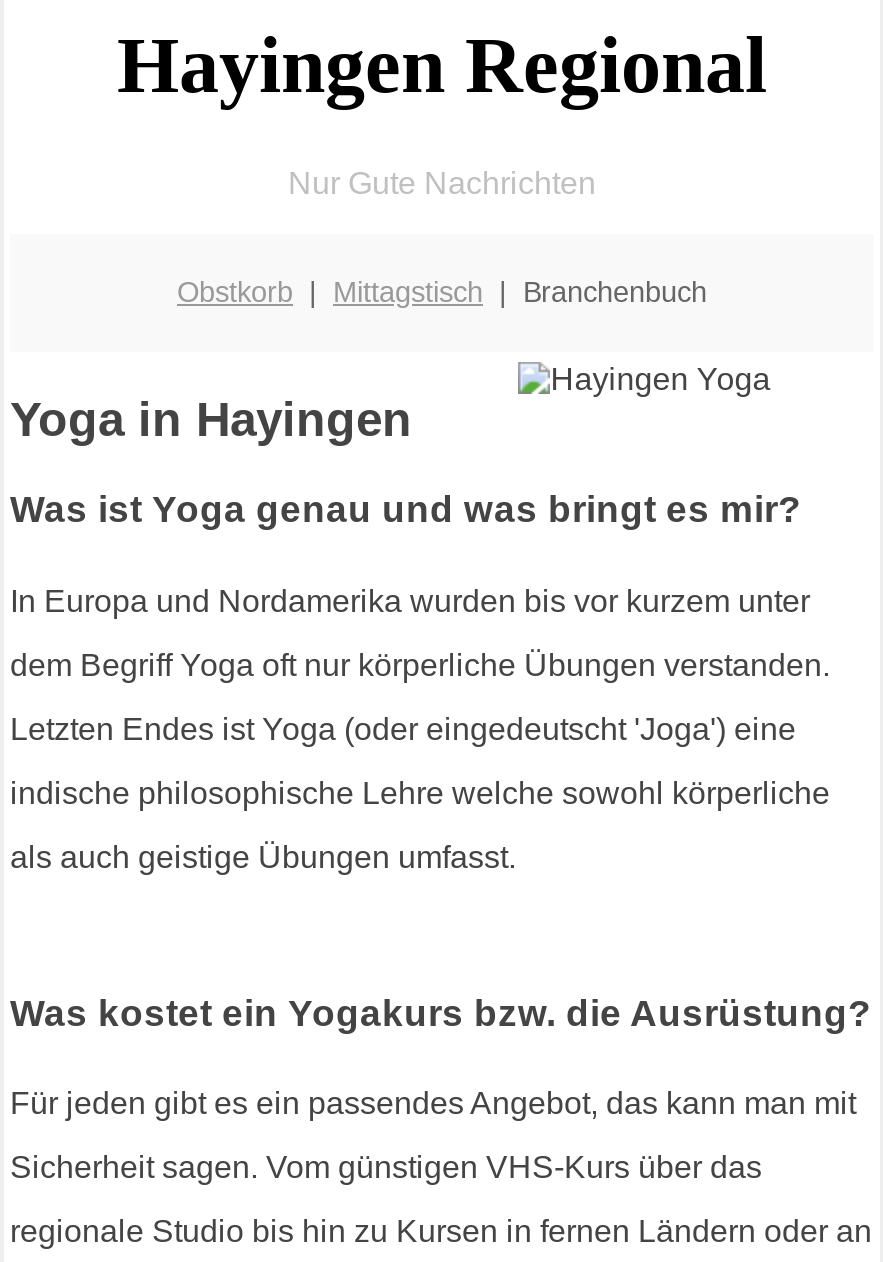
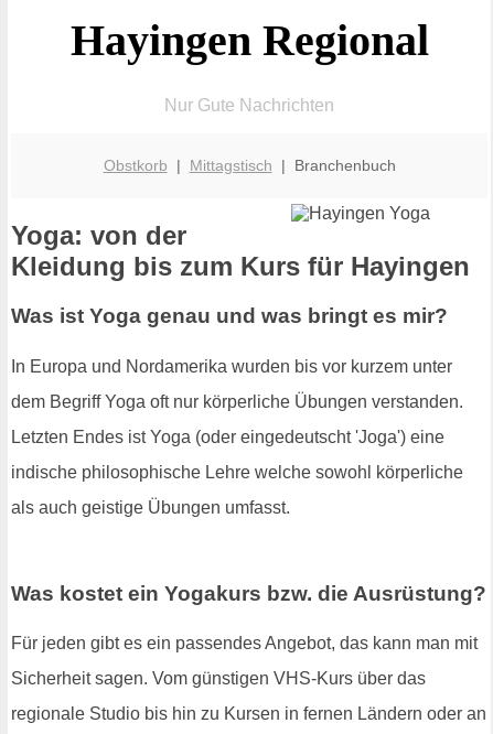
[10,393,412,447] Yoga in Hayingen -> [11,221,470,281] Yoga: von der | Kleidung bis zum Kurs für Hayingen

